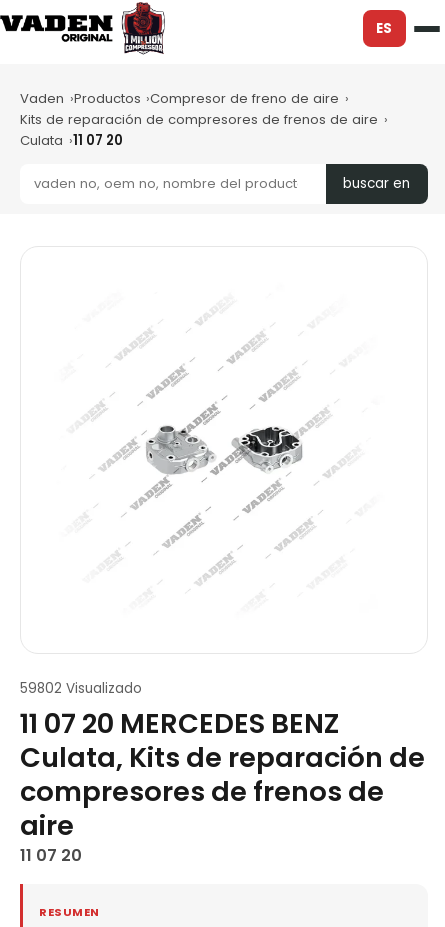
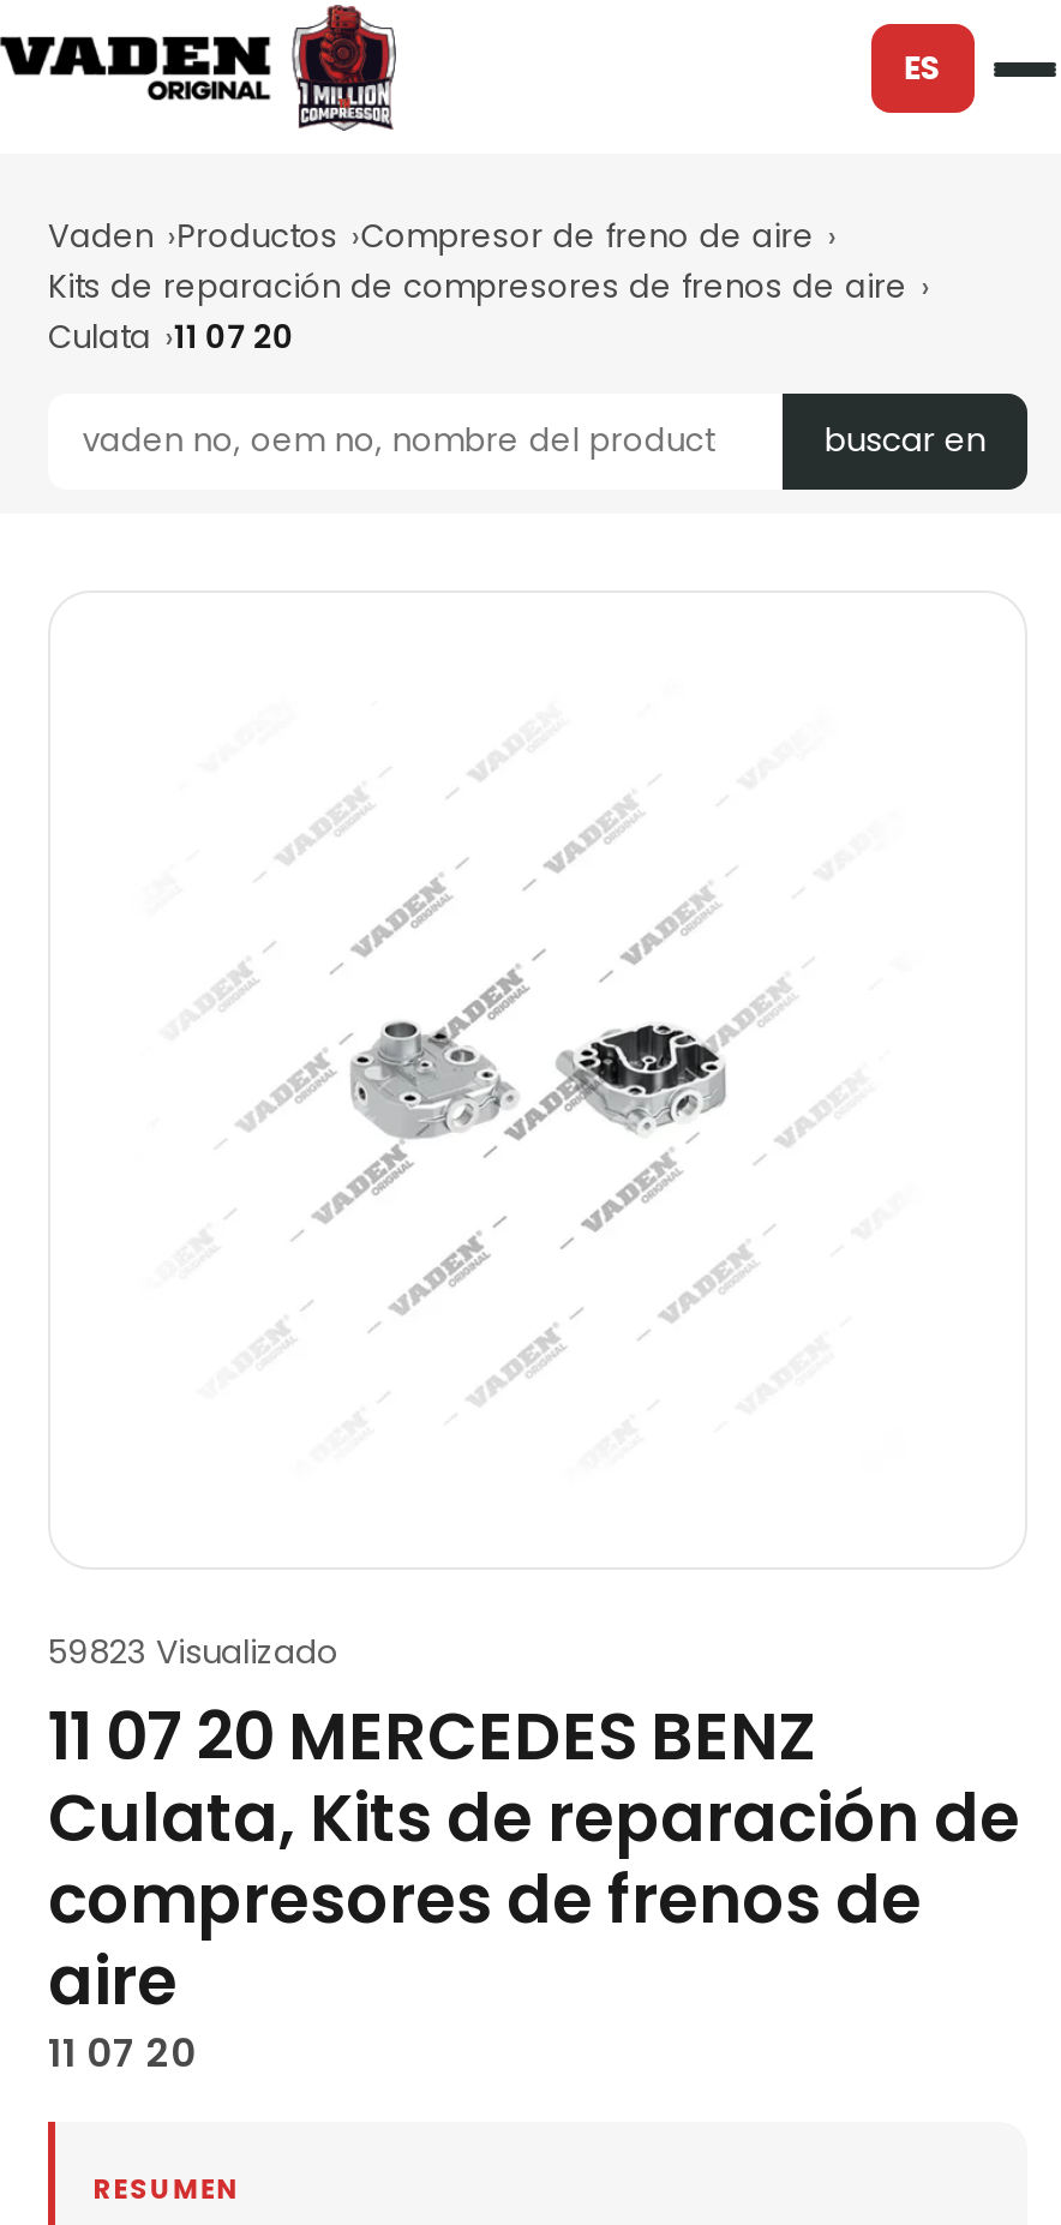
[20,679,142,698] 59802 Visualizado -> [48,1630,338,1675] 59823 Visualizado

